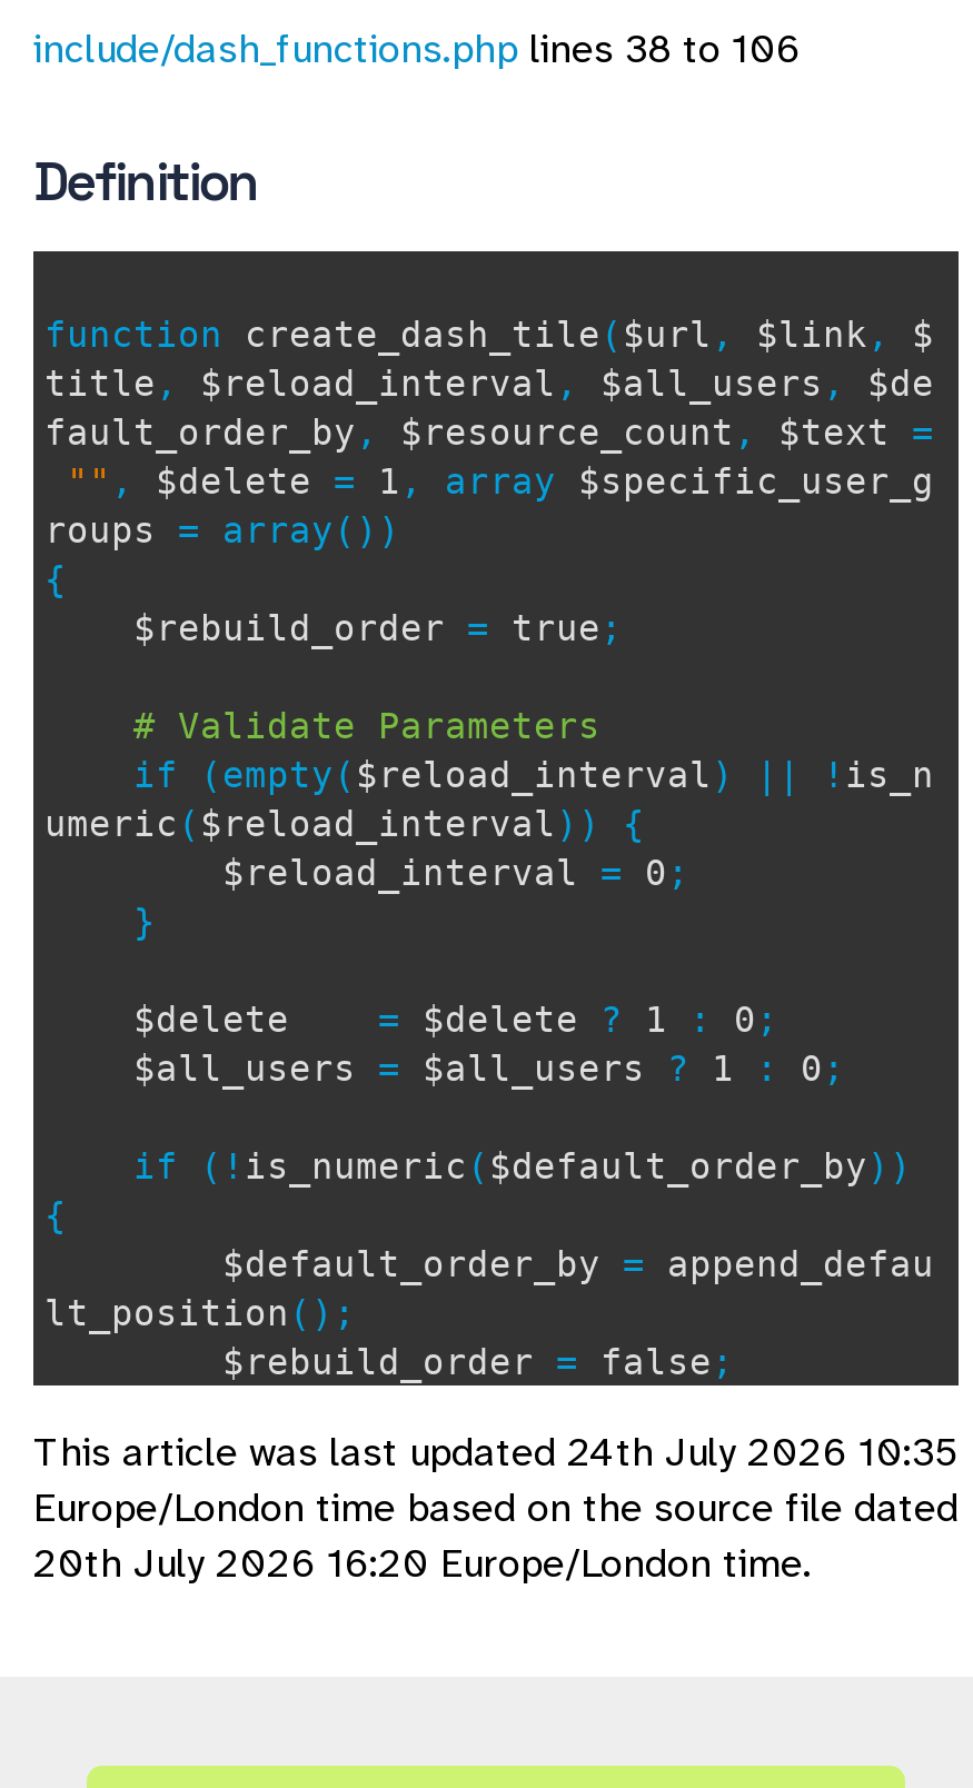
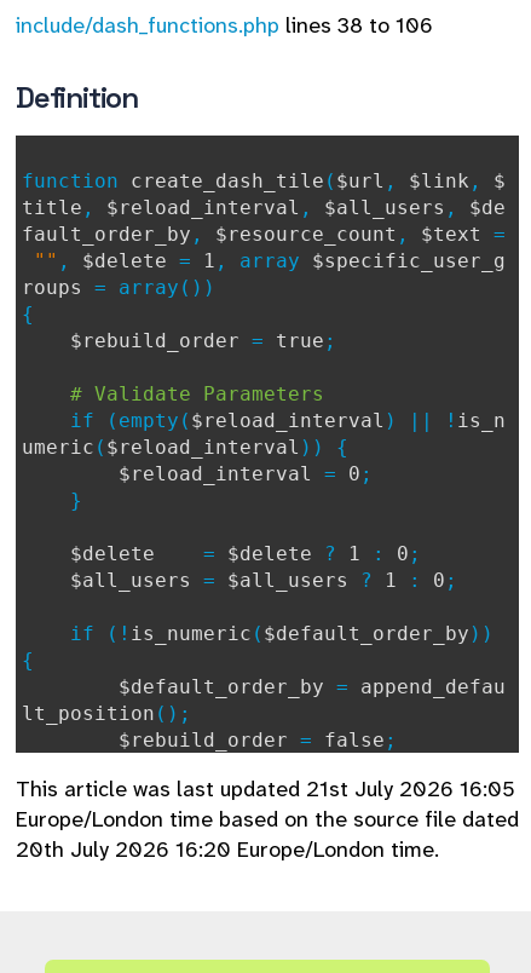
[33,1426,959,1479] This article was last updated 24th July 2026 10:35 -> [16,775,515,804] This article was last updated 21st July 2026 16:05

